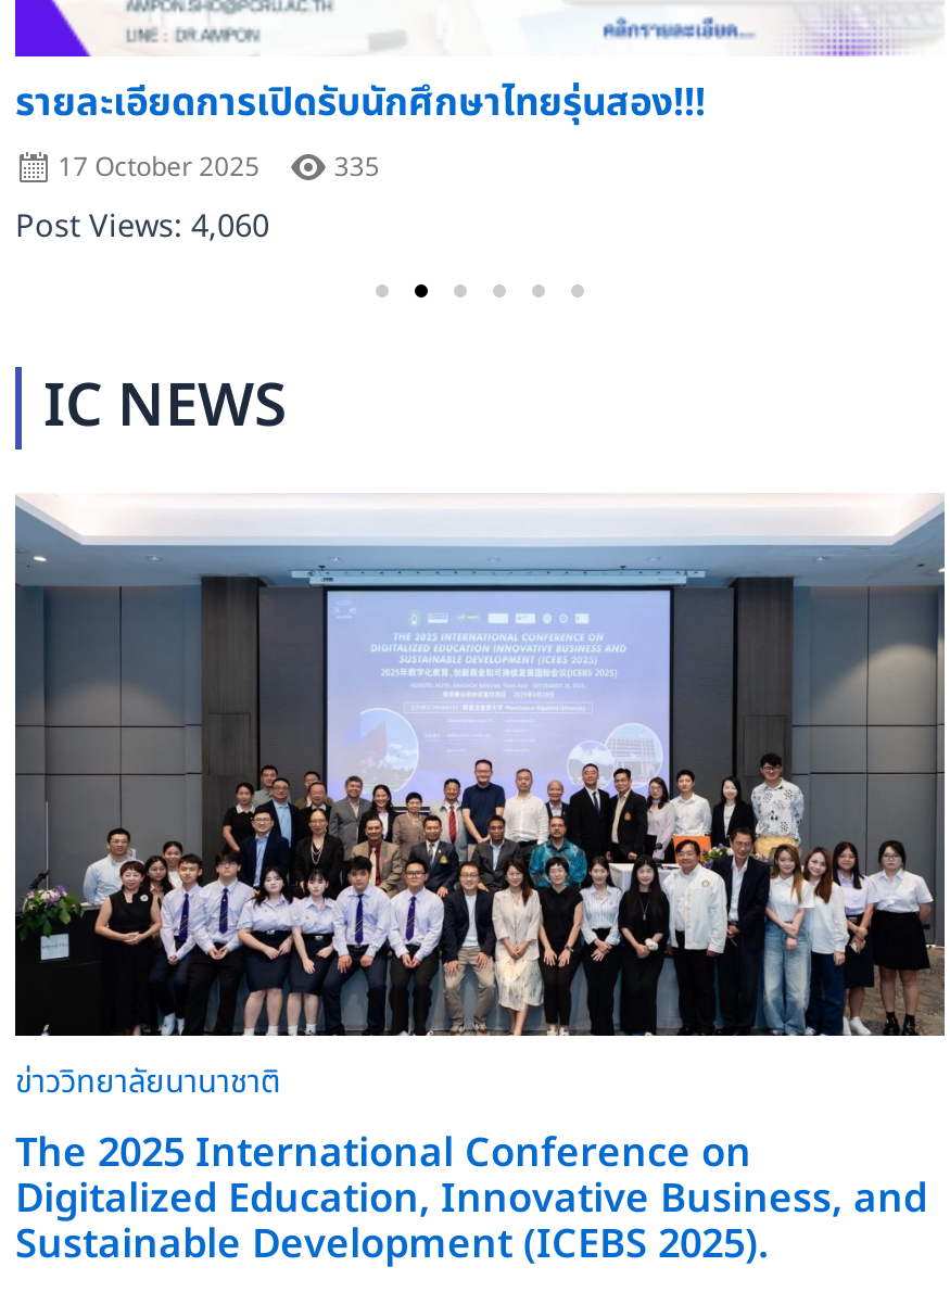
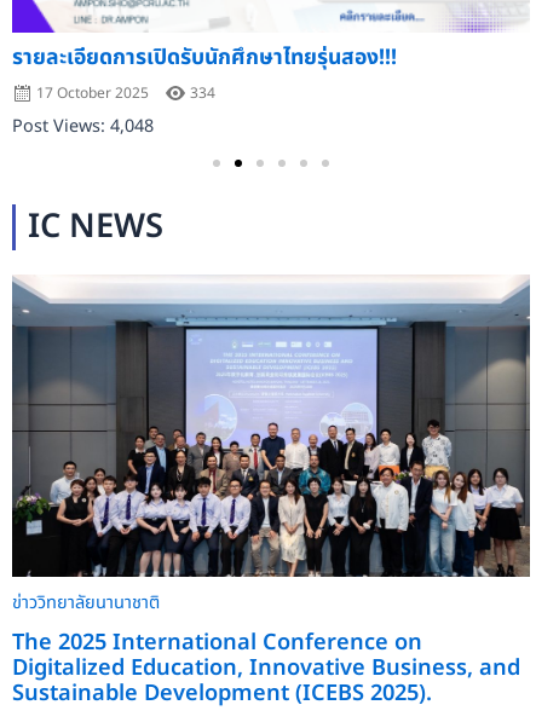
[58,149,380,188] 17 October 2025 335 -> [36,83,215,105] 17 October 2025 334
[15,205,269,251] Post Views: 4,060 -> [12,114,154,140] Post Views: 4,048

